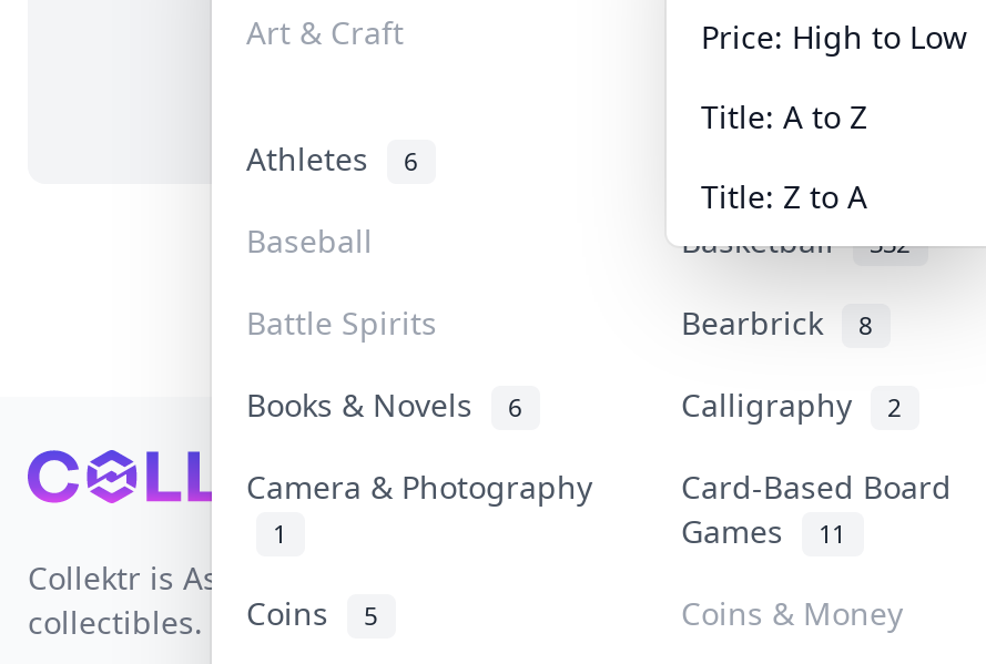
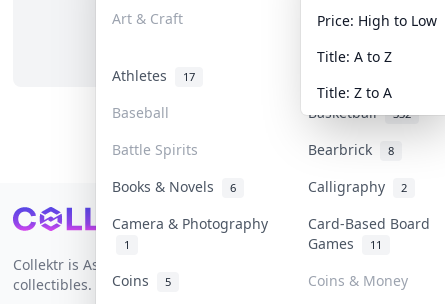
[246,136,417,178] Athletes 6 -> [111,65,194,84] Athletes 17

